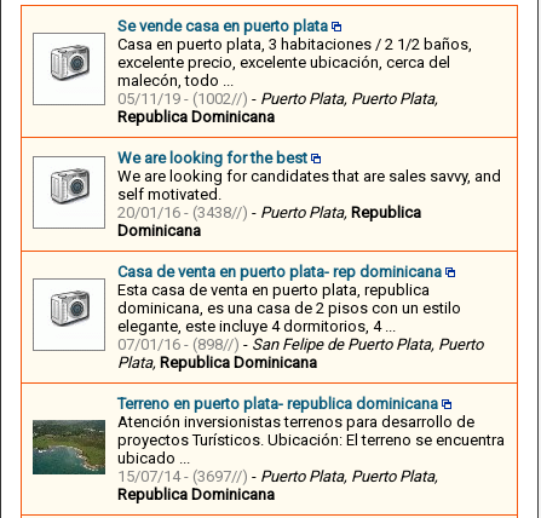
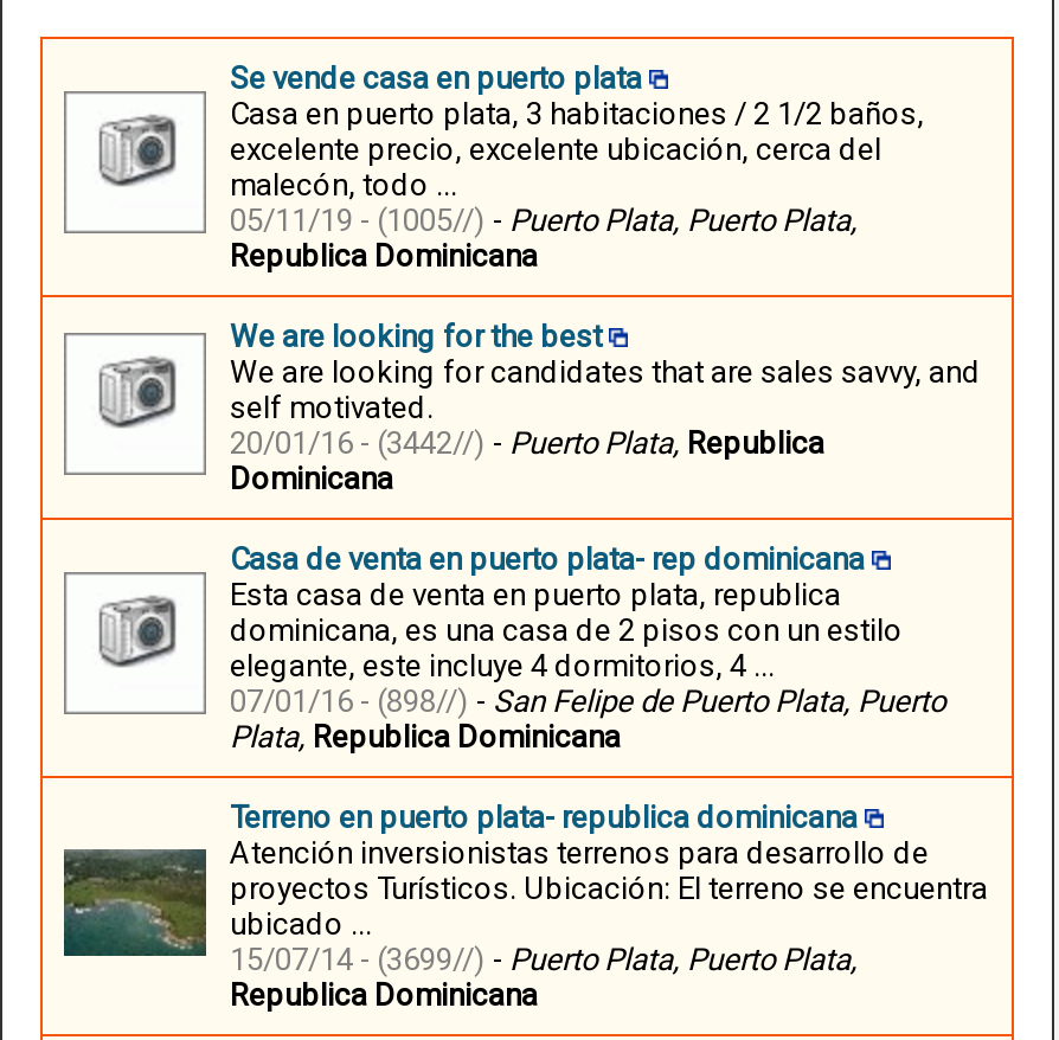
[117,90,438,108] 05/11/19 - (1002//) - Puerto Plata, Puerto Plata, -> [230,203,858,239] 05/11/19 - (1005//) - Puerto Plata, Puerto Plata,
[117,204,421,222] 20/01/16 - (3438//) - Puerto Plata, Republica -> [230,426,824,462] 20/01/16 - (3442//) - Puerto Plata, Republica
[117,468,438,486] 15/07/14 - (3697//) - Puerto Plata, Puerto Plata, -> [230,943,858,978] 15/07/14 - (3699//) - Puerto Plata, Puerto Plata,

